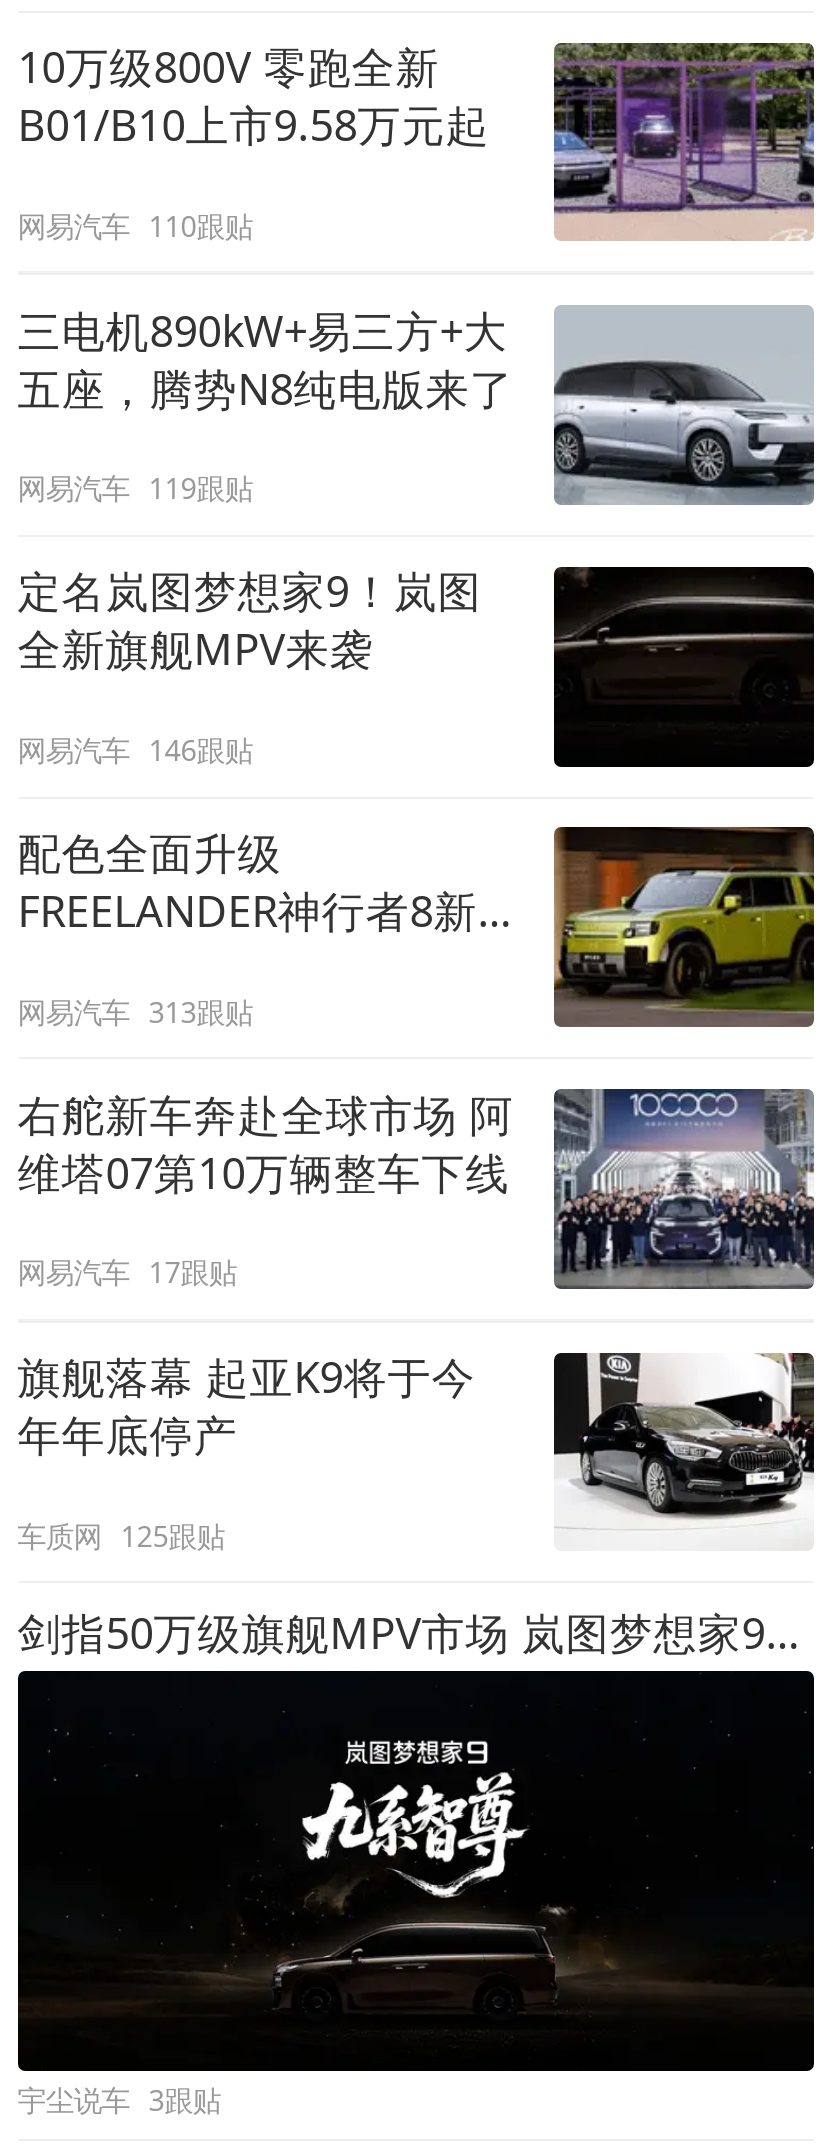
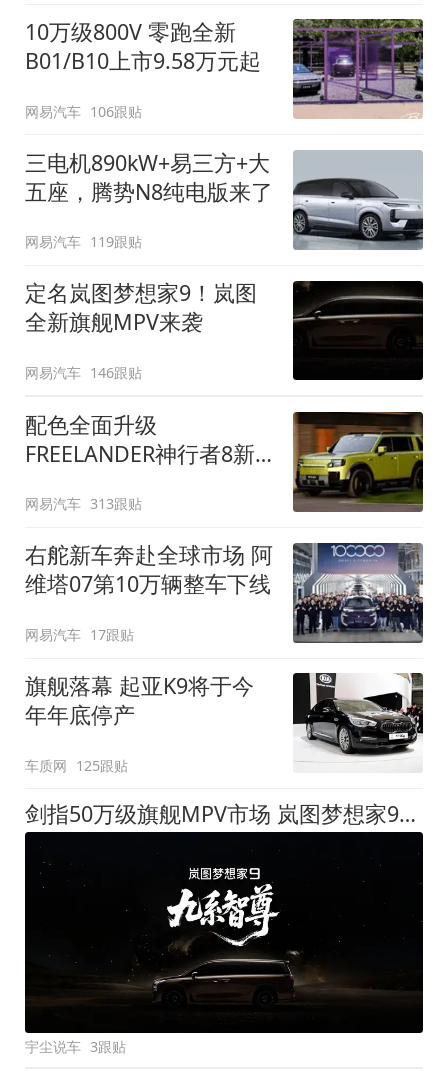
[17,206,253,244] 网易汽车 110跟贴 -> [25,102,142,121] 网易汽车 106跟贴

